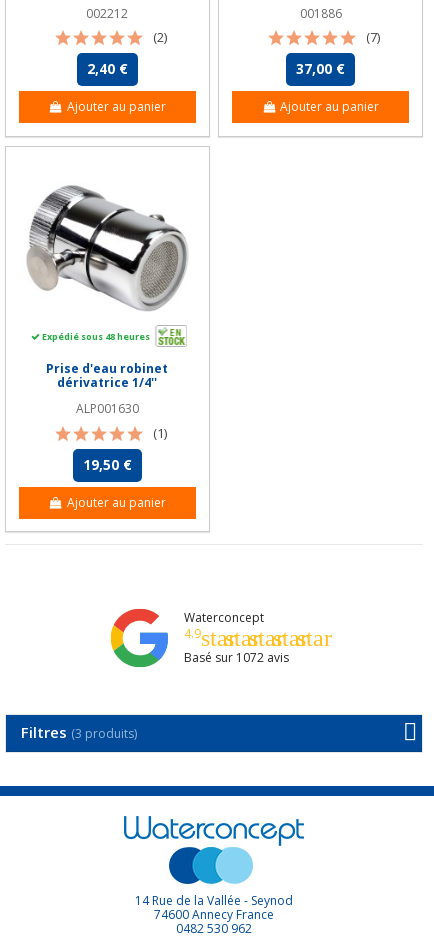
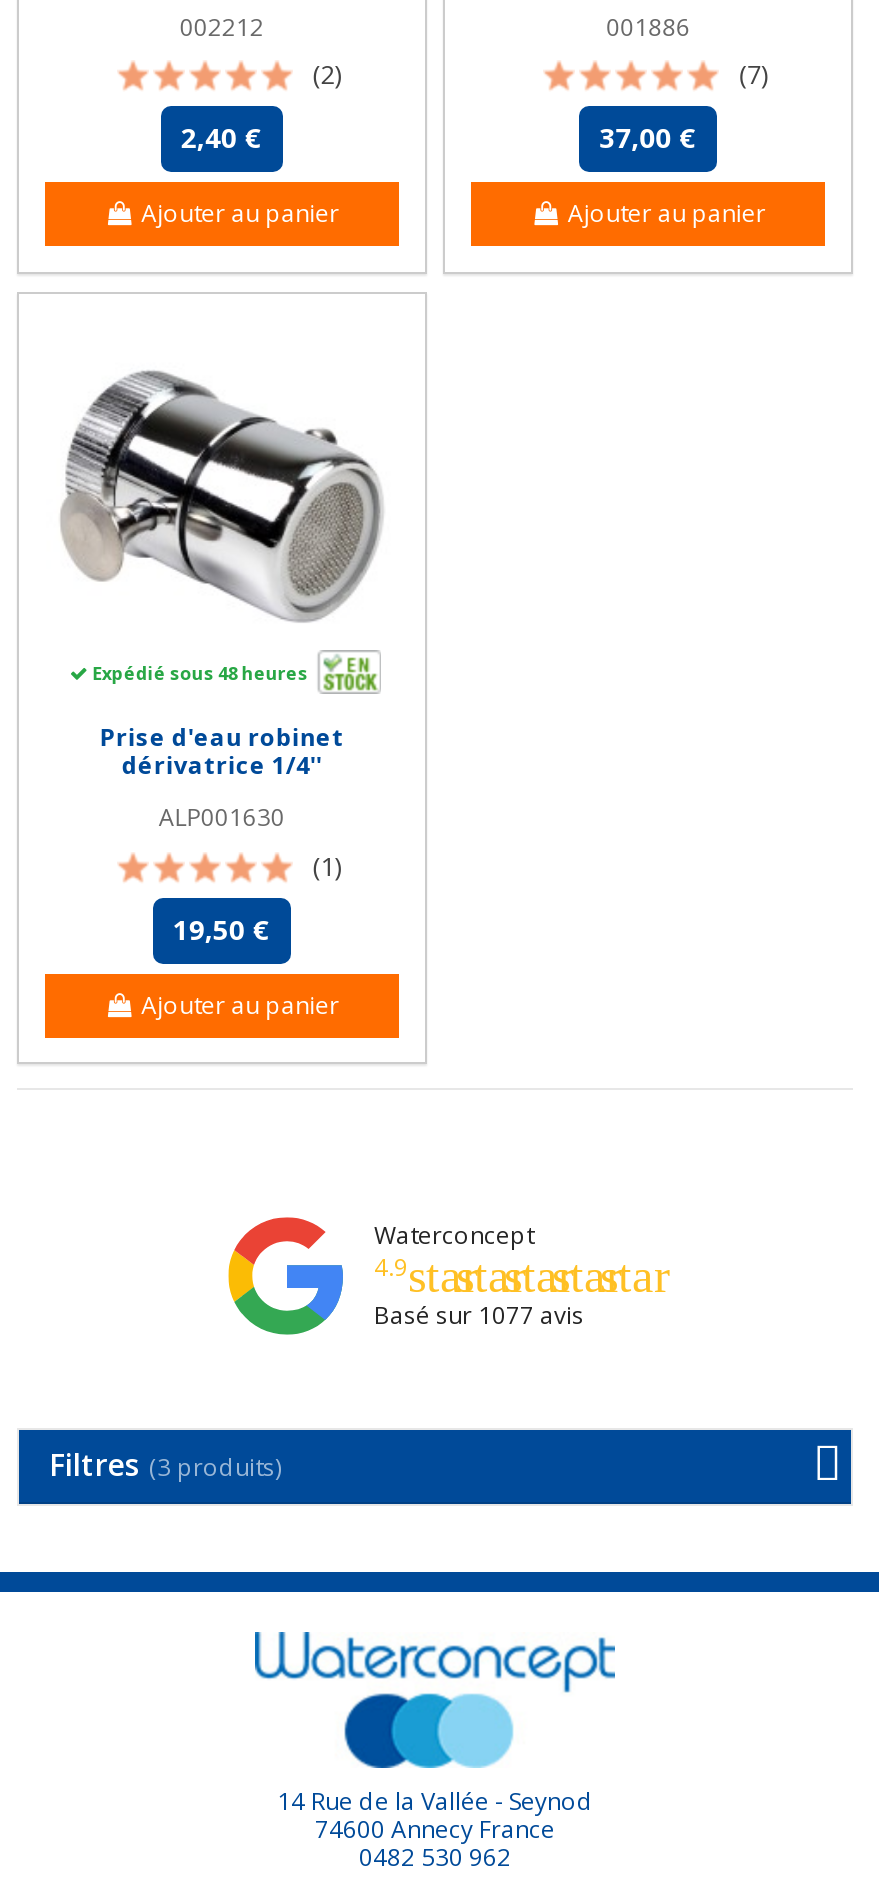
[183,649,288,666] Basé sur 1072 avis -> [374,1298,584,1332] Basé sur 1077 avis

